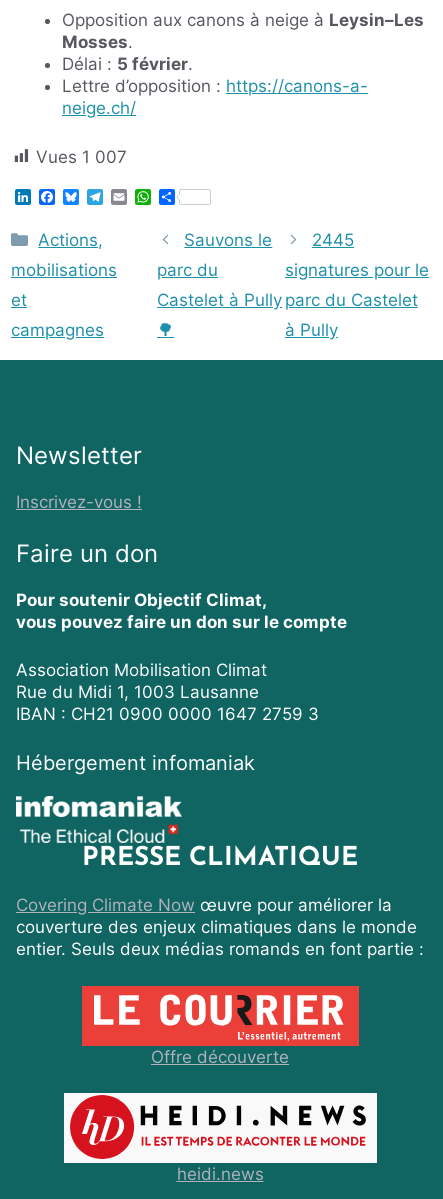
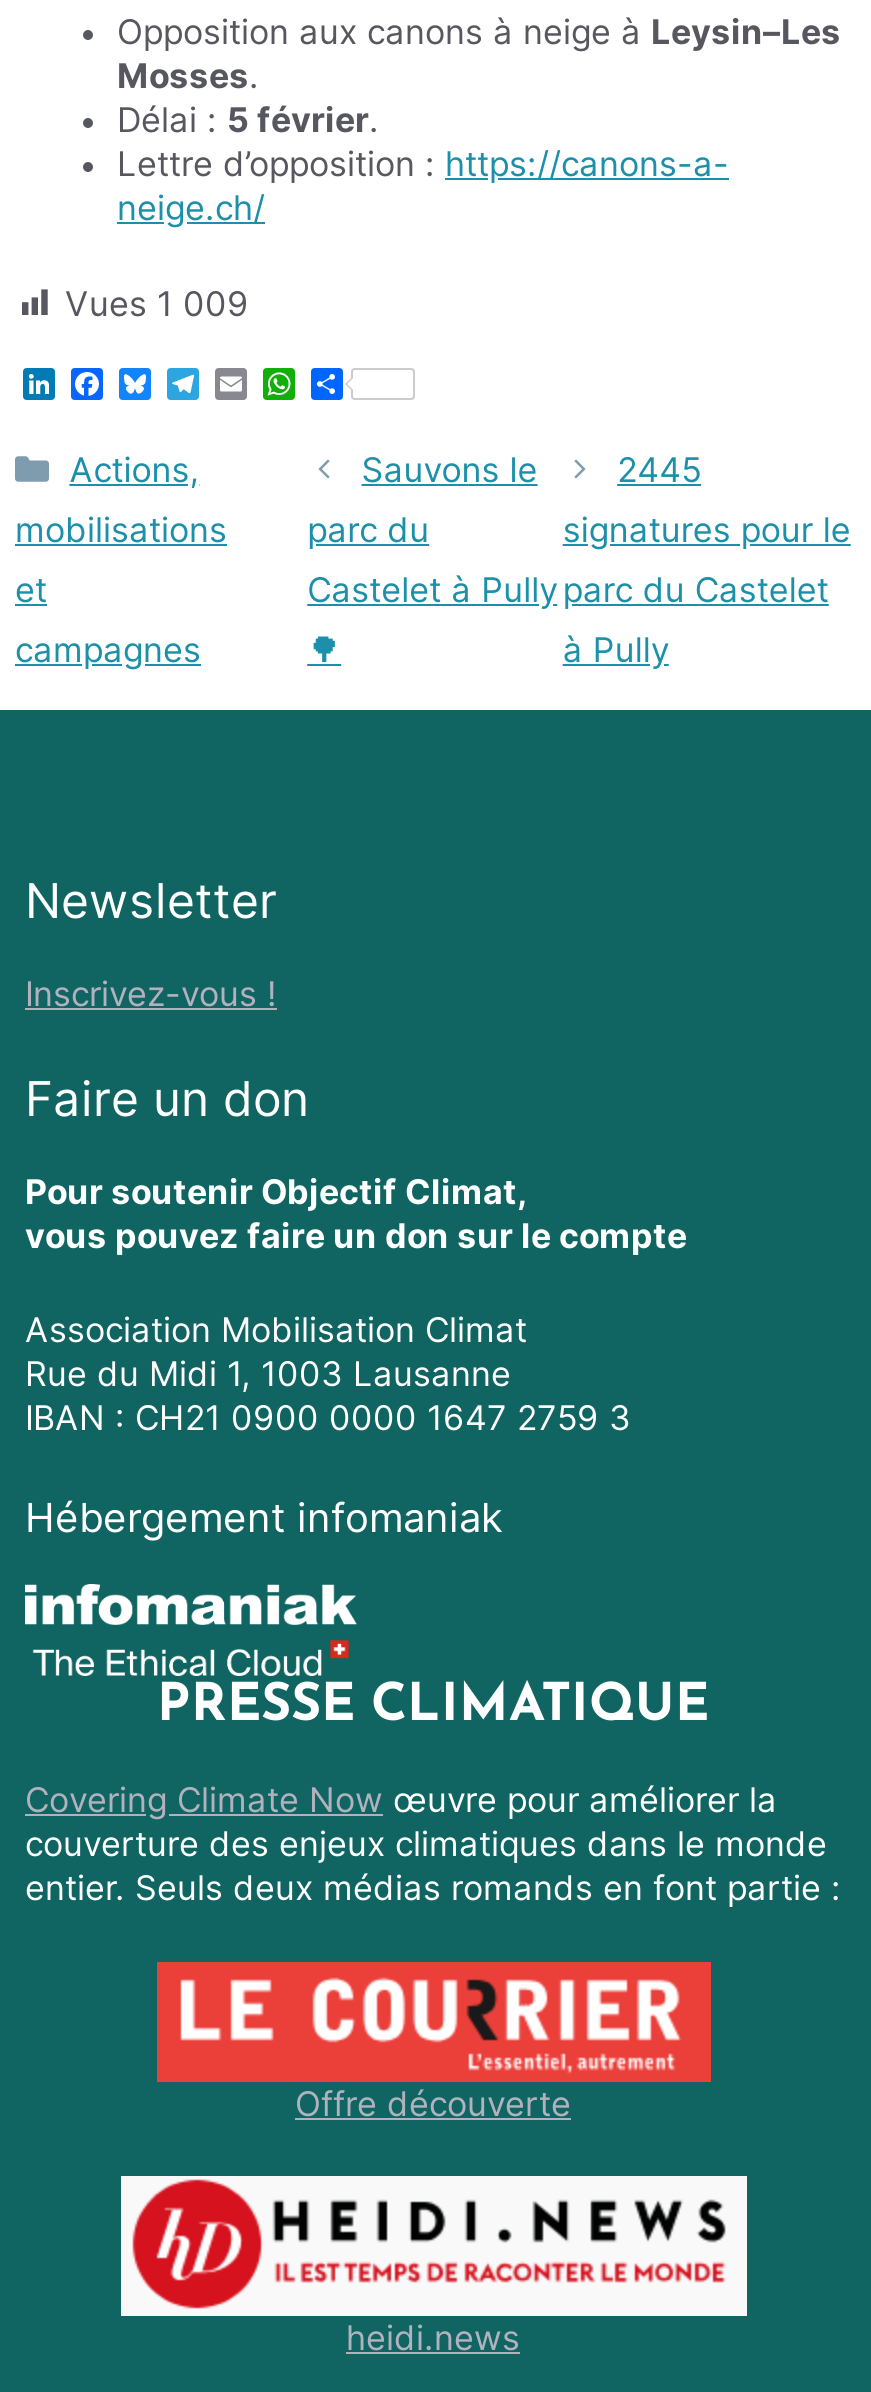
[36,147,127,167] Vues 1 007 -> [65,284,249,324] Vues 1 009

